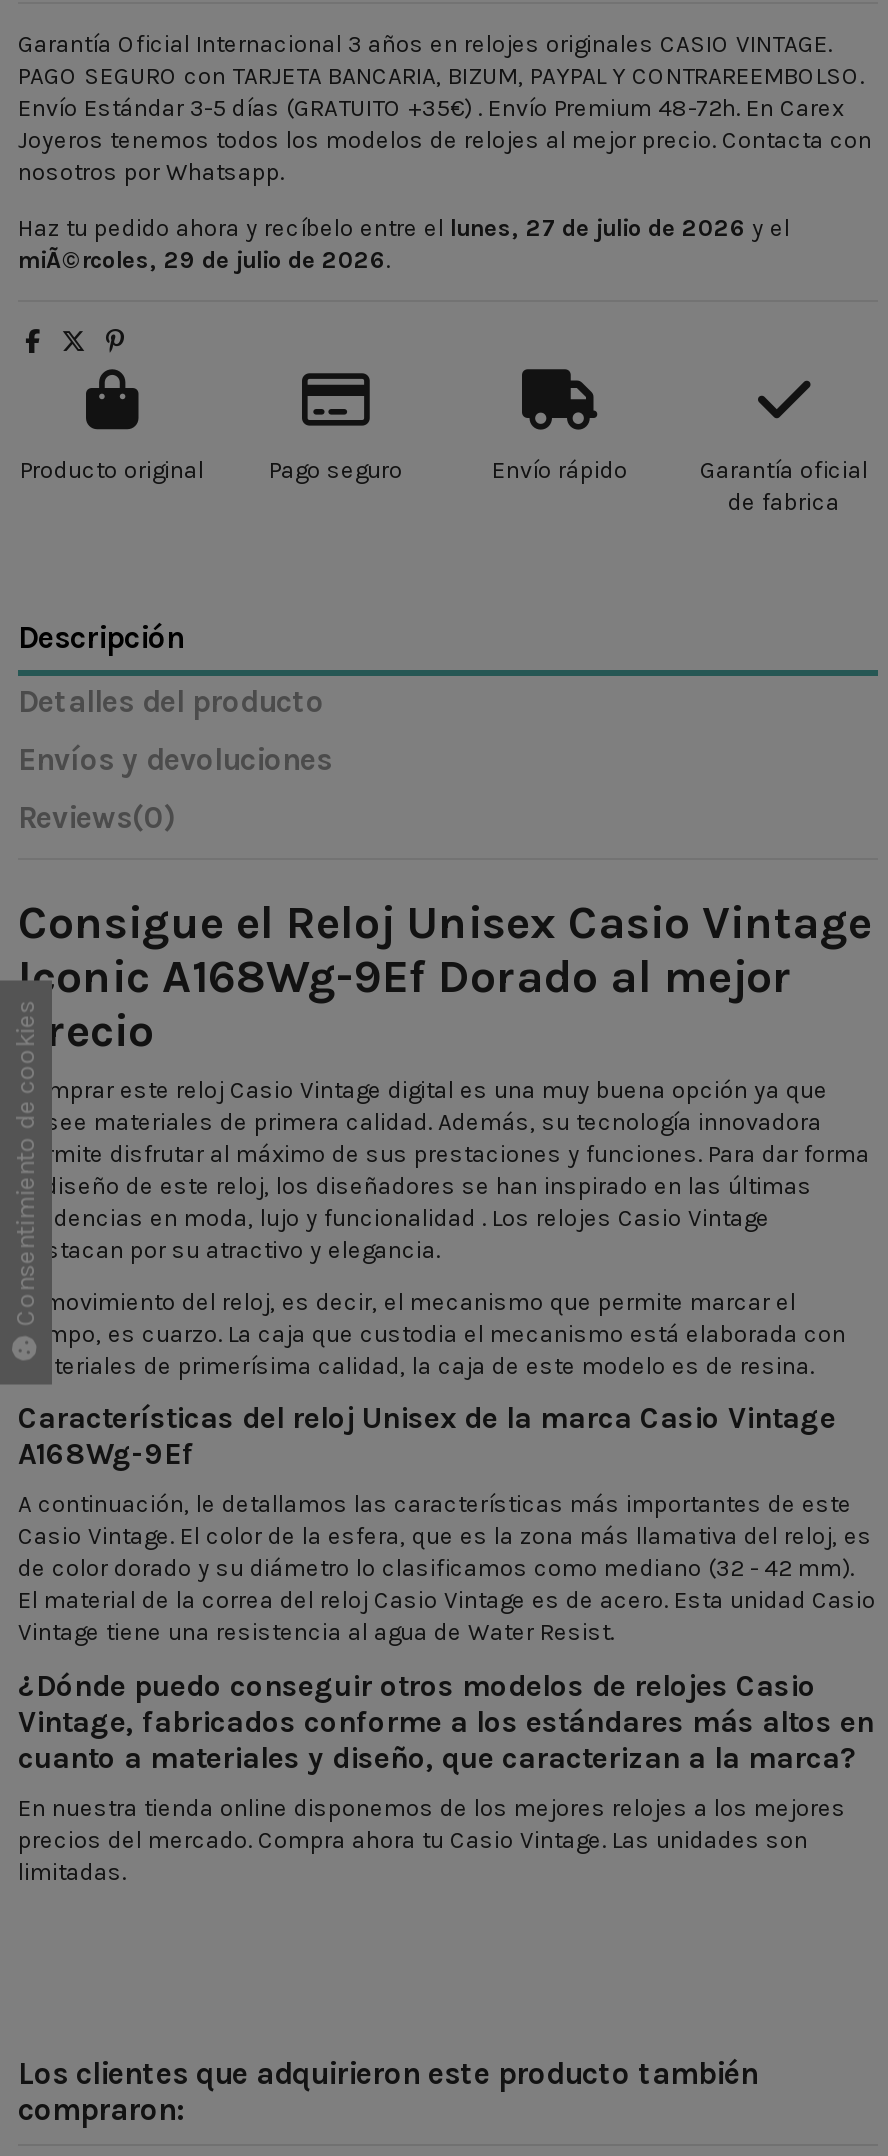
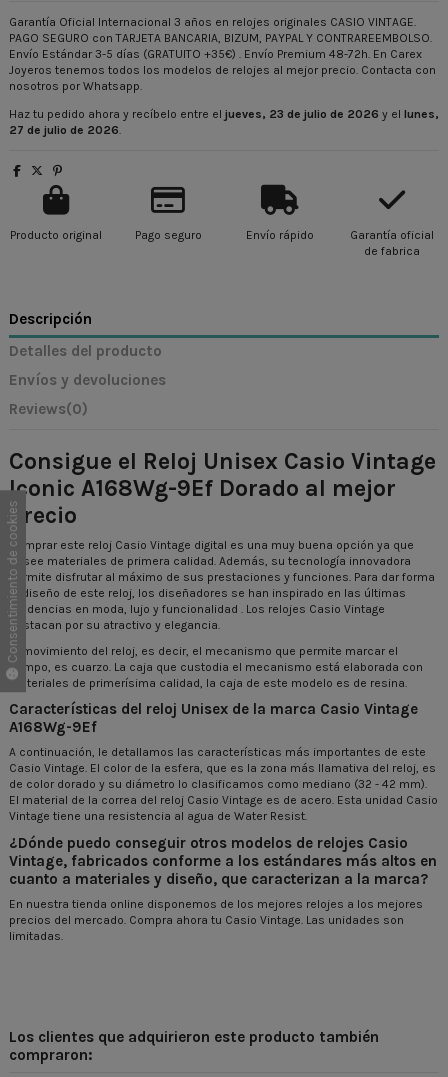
[18,215,790,275] Haz tu pedido ahora y recíbelo entre el lunes, 27 de julio de 2026 y el | miÃ©rcoles, 29 de julio de 2026 -> [9,107,439,137] Haz tu pedido ahora y recíbelo entre el jueves, 23 de julio de 2026 y el lunes, | 27 de julio de 2026

